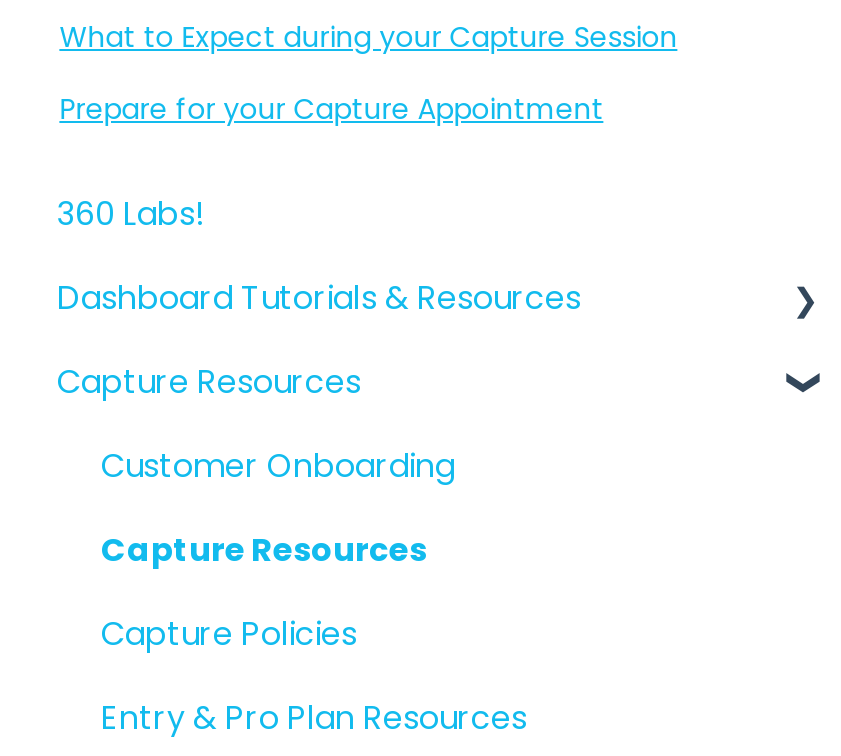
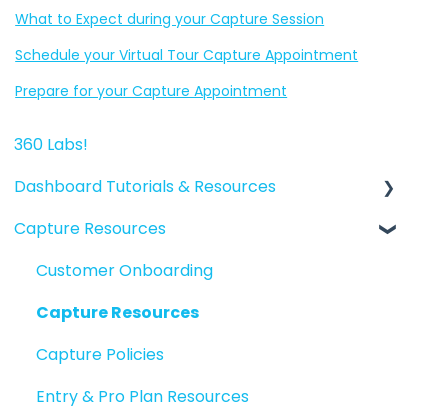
none -> [15,45,358,65] Schedule your Virtual Tour Capture Appointment

